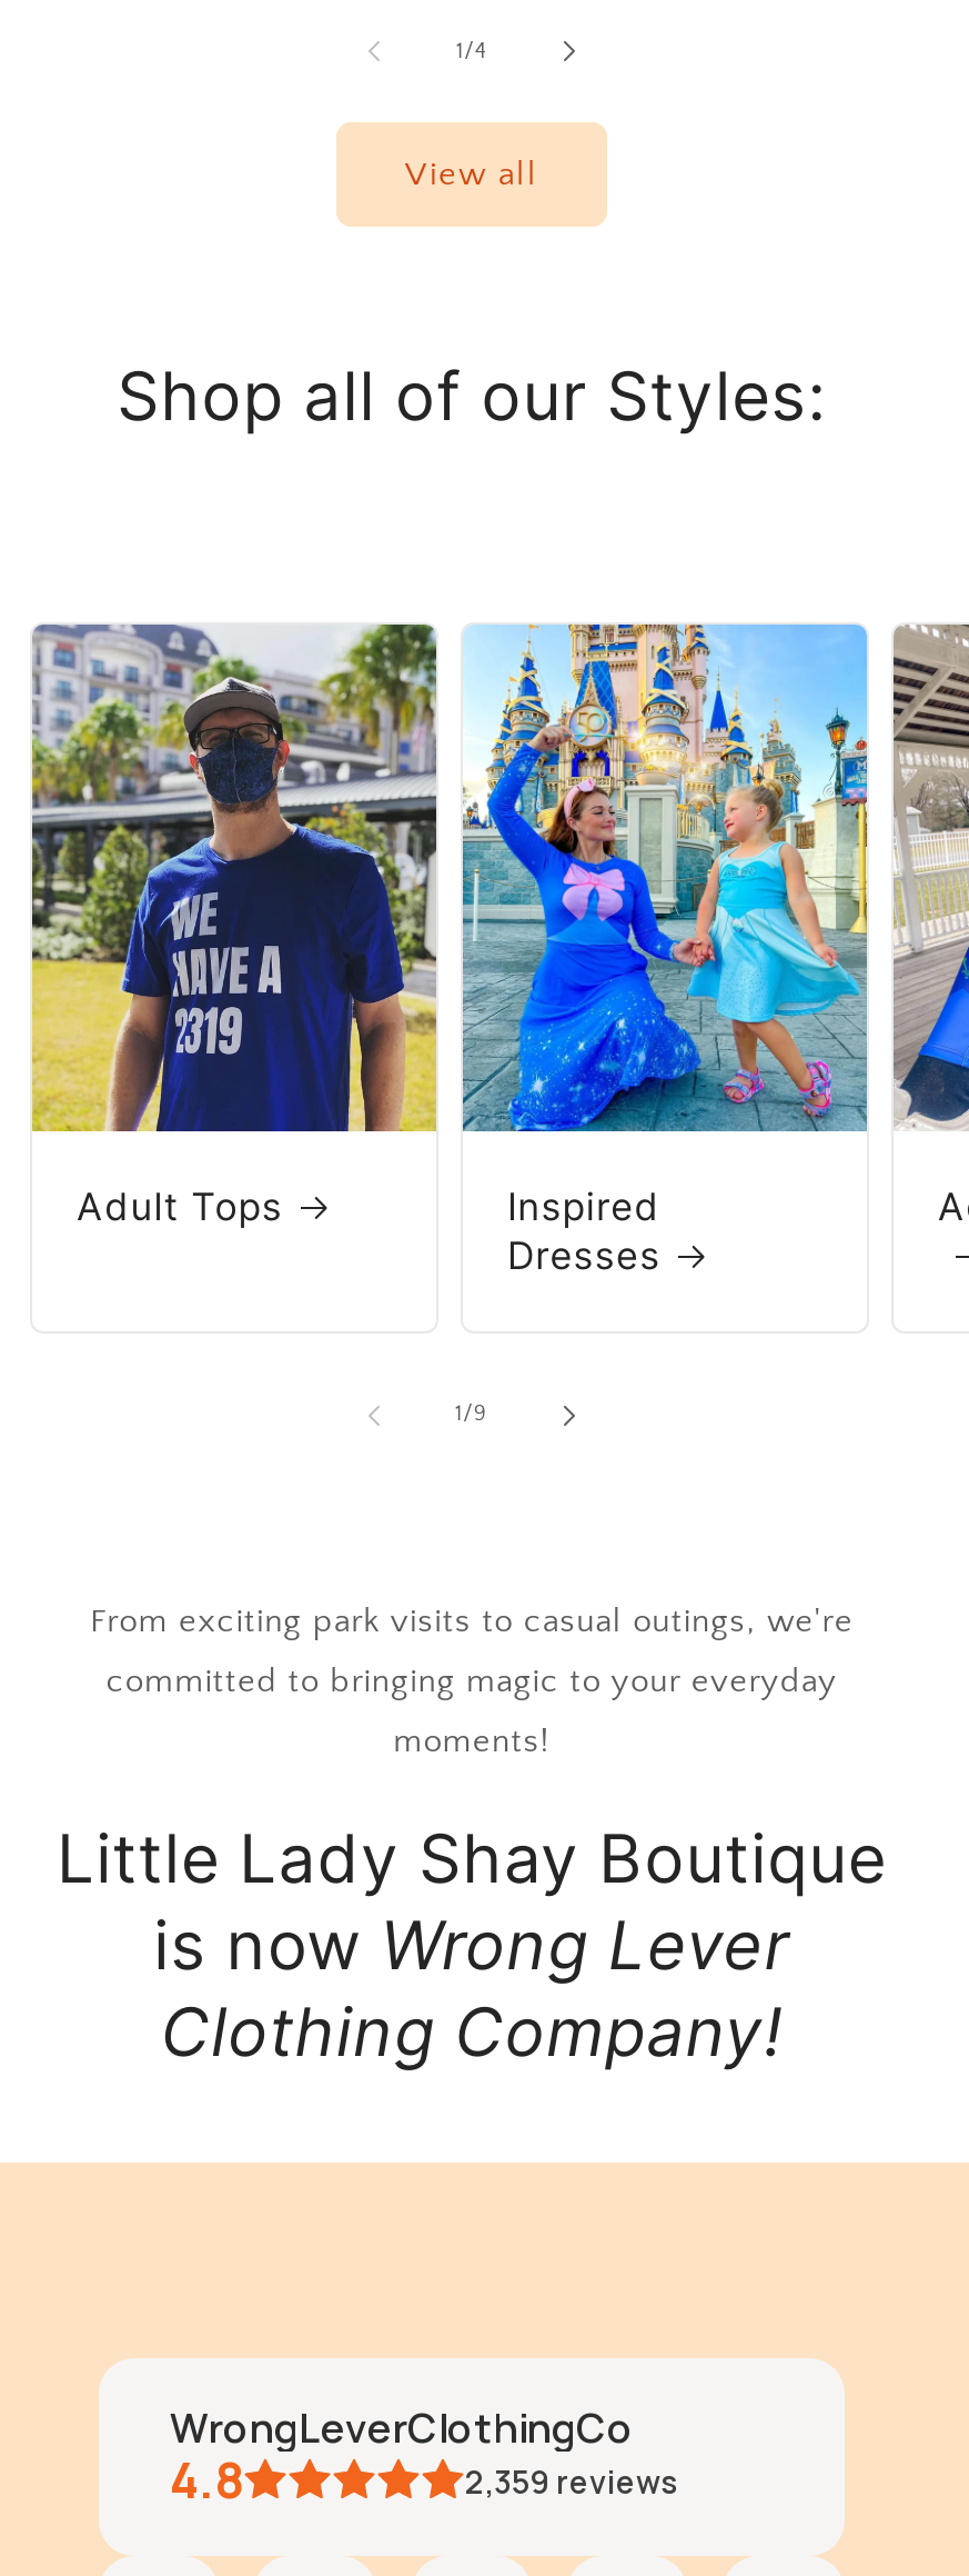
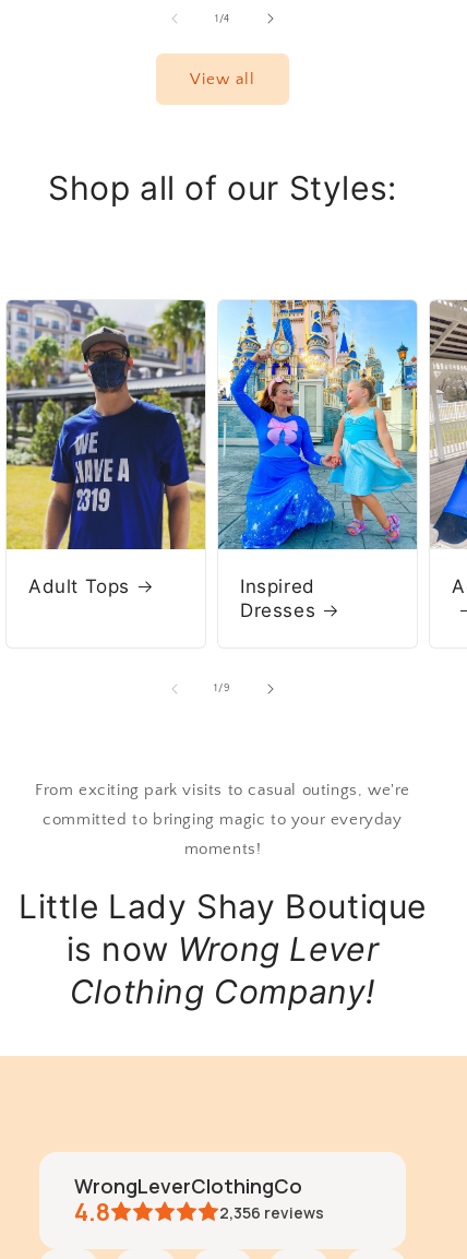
[465,2460,678,2502] 2,359 reviews -> [219,1202,324,1223] 2,356 reviews

